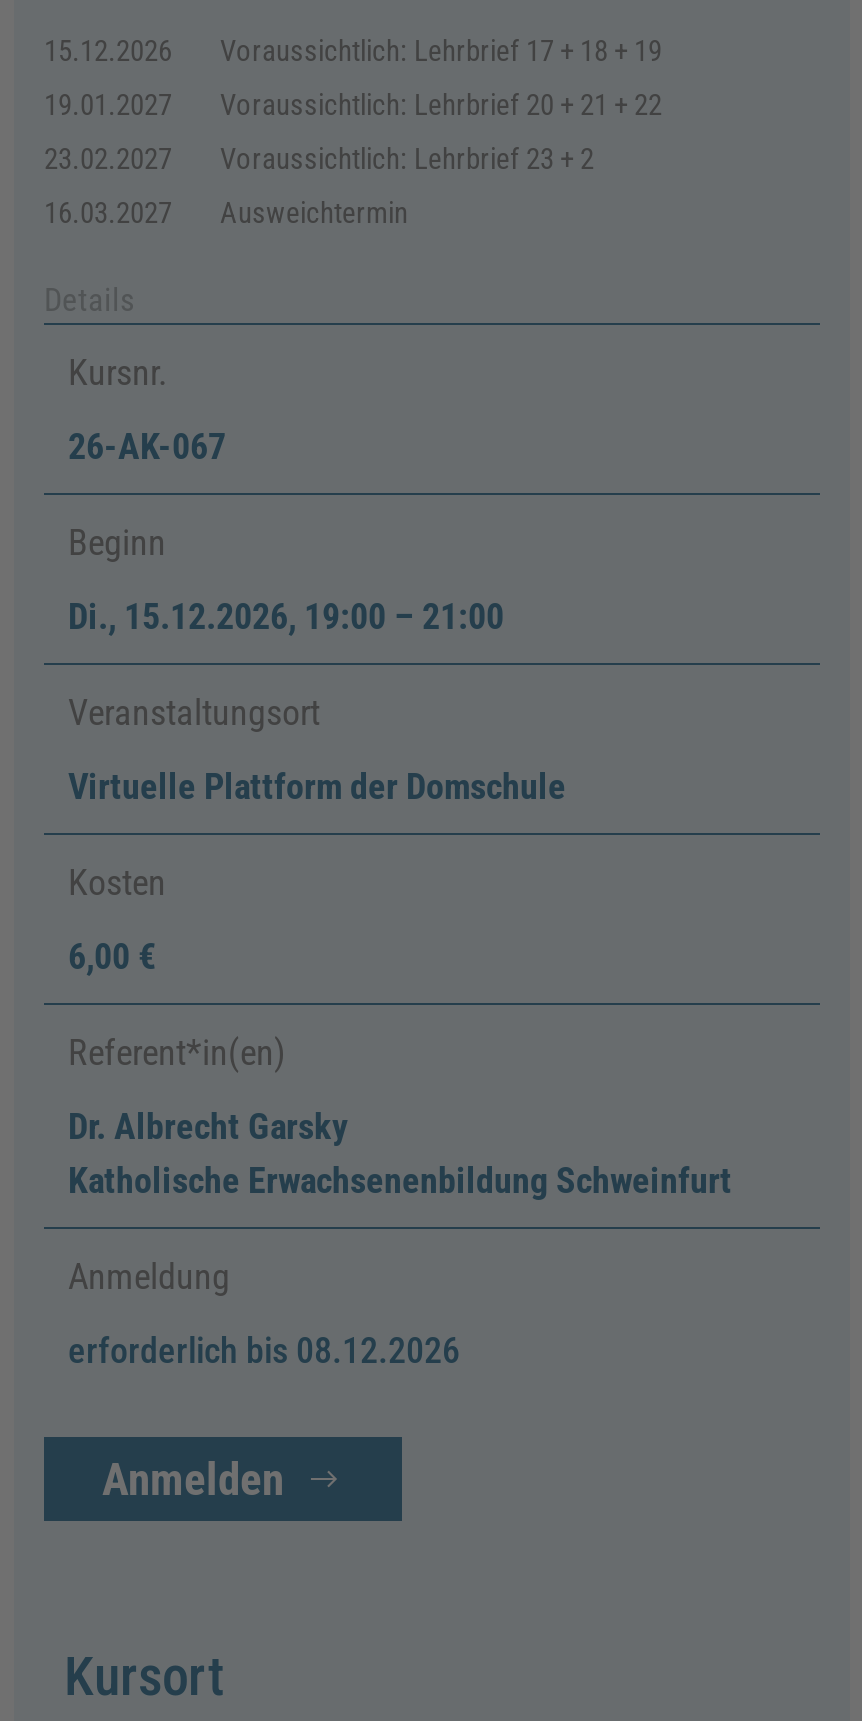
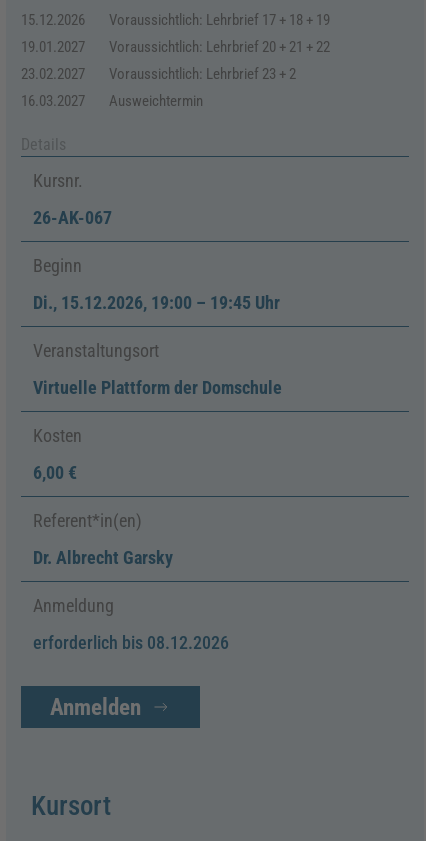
[68,594,504,636] Di., 15.12.2026, 19:00 – 21:00 -> [33,291,280,312] Di., 15.12.2026, 19:00 – 19:45 Uhr
[68,1158,732,1200] Katholische Erwachsenenbildung Schweinfurt -> none

